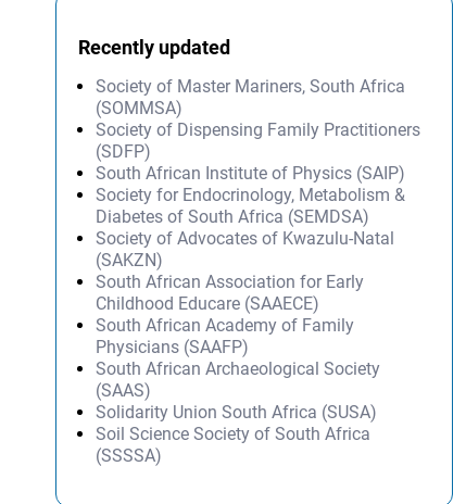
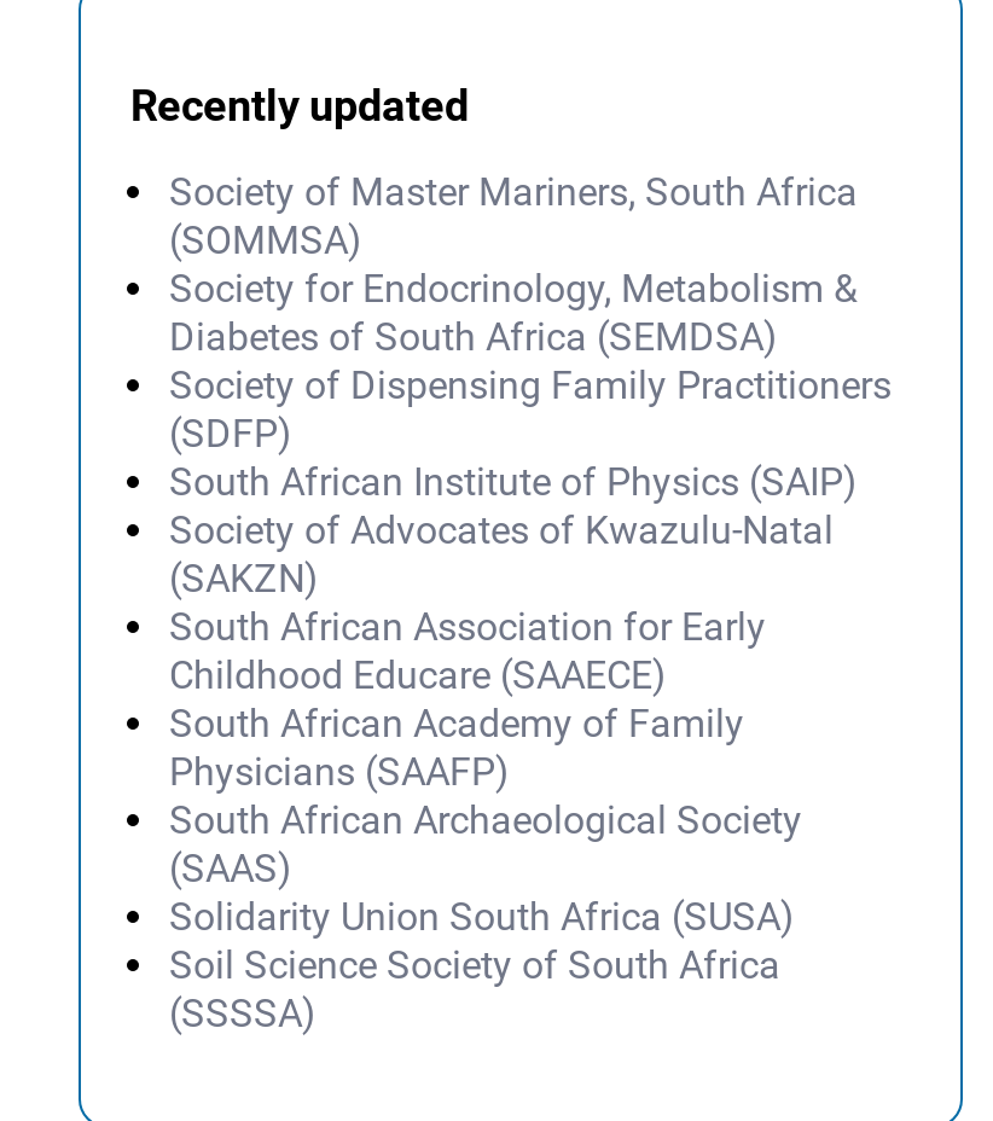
moved [96,119,421,183] -> [169,361,891,504]: Society of Dispensing Family Practitioners | (SDFP) | South African Institute of Physics (SAIP)
moved [96,184,406,226] -> [169,265,857,359]: Society for Endocrinology, Metabolism & | Diabetes of South Africa (SEMDSA)

